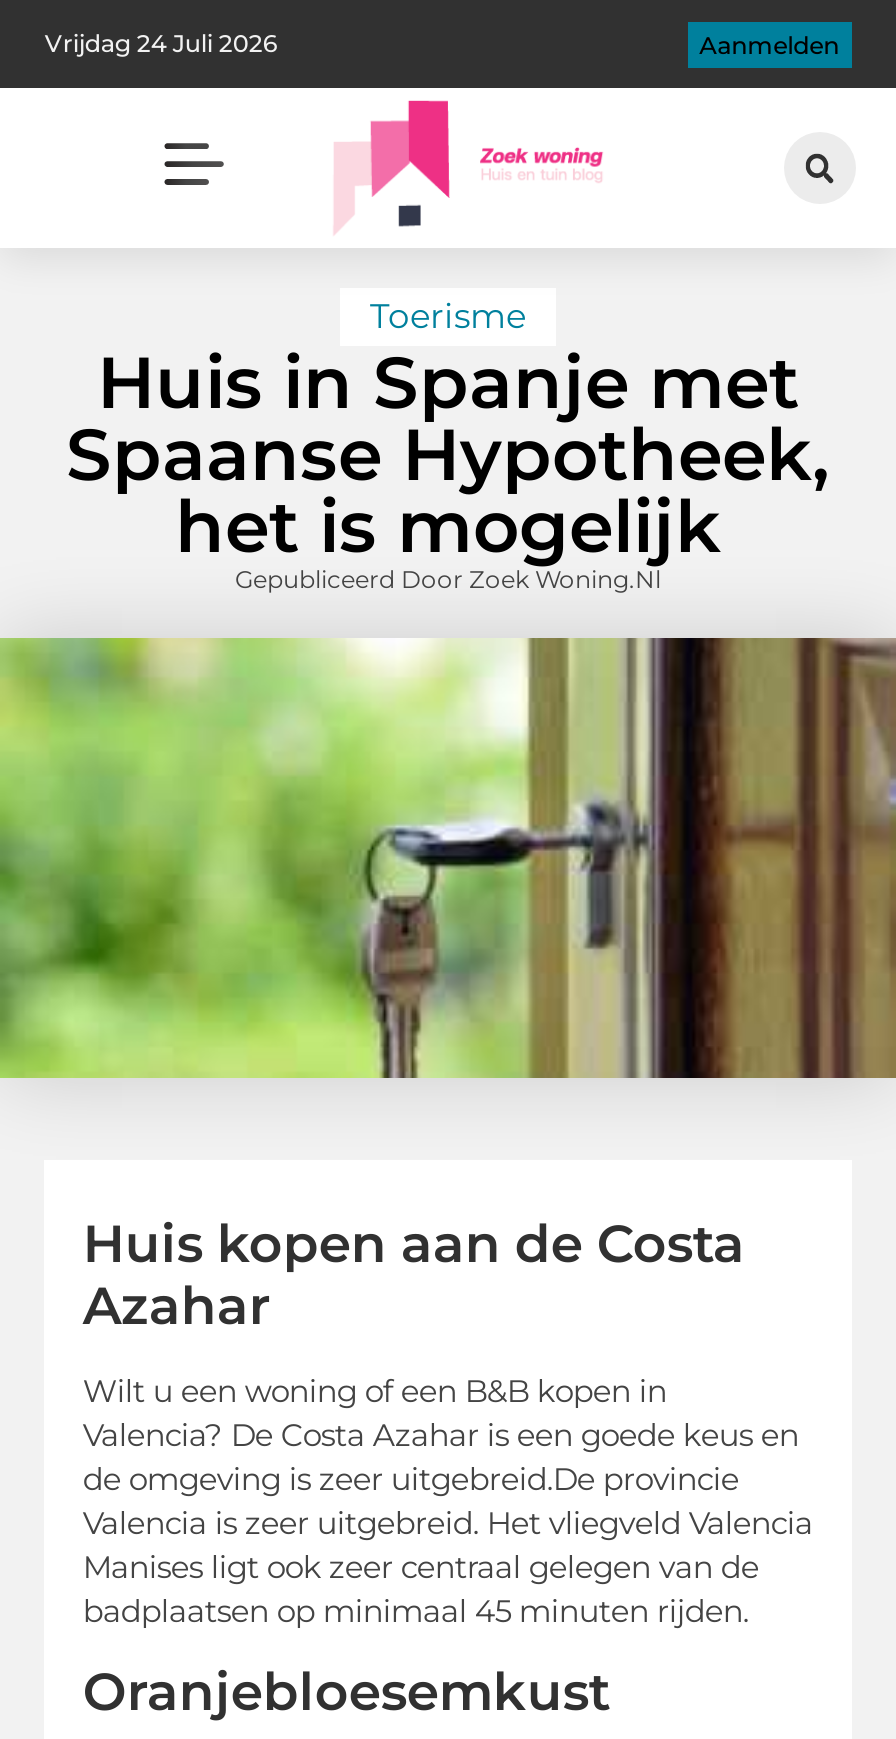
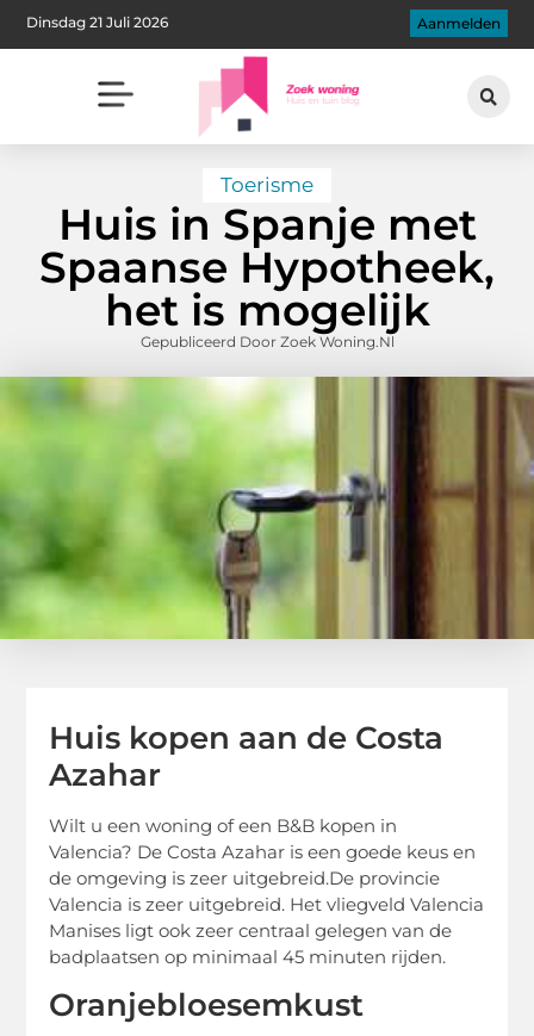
[45,27,277,57] Vrijdag 24 Juli 2026 -> [27,13,169,31] Dinsdag 21 Juli 2026

